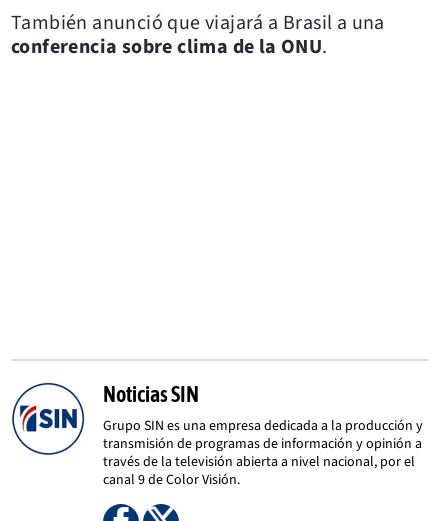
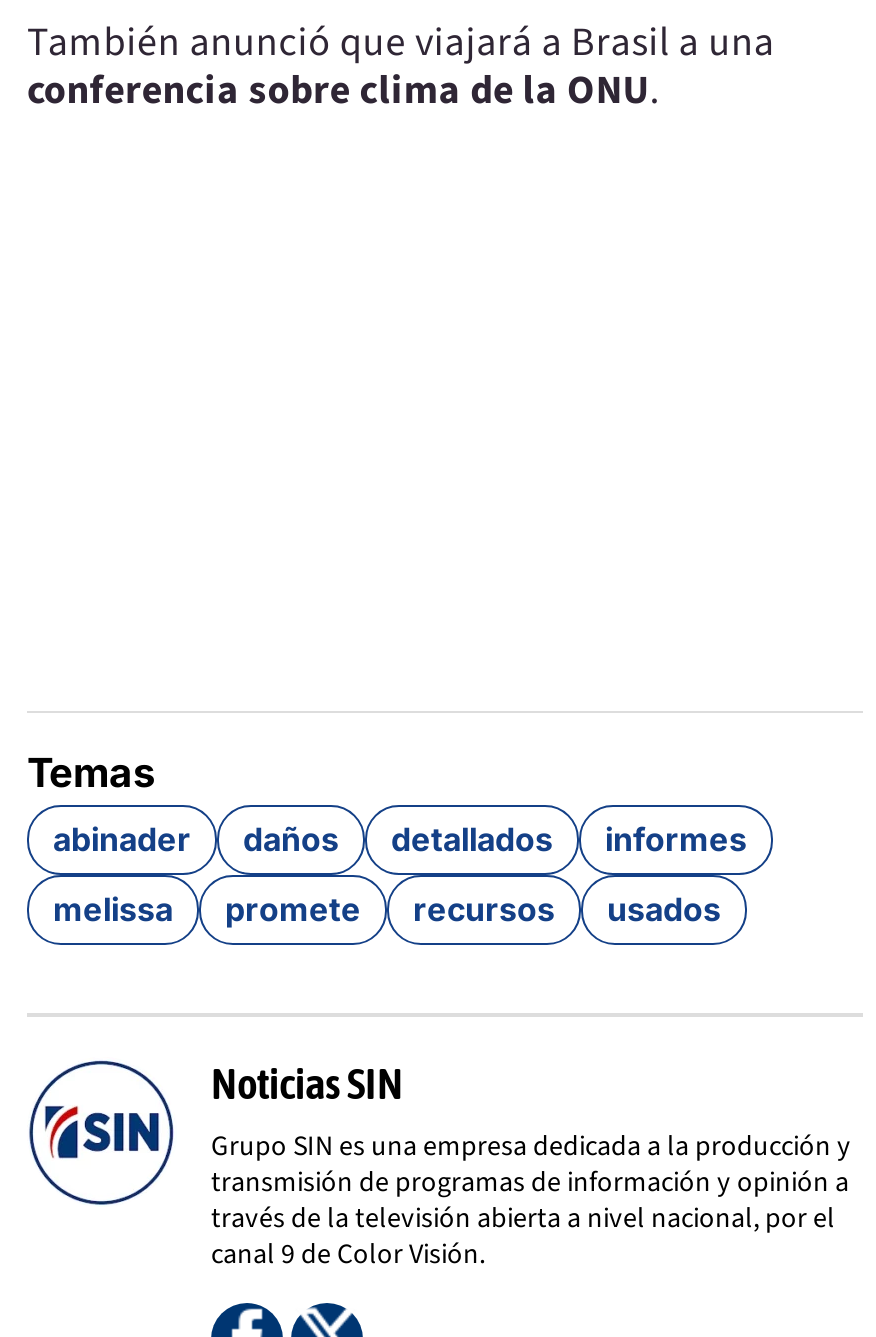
none -> [27,749,747,929] Temas | abinader | daños | detallados | informes | melissa | promete | recursos | usados

